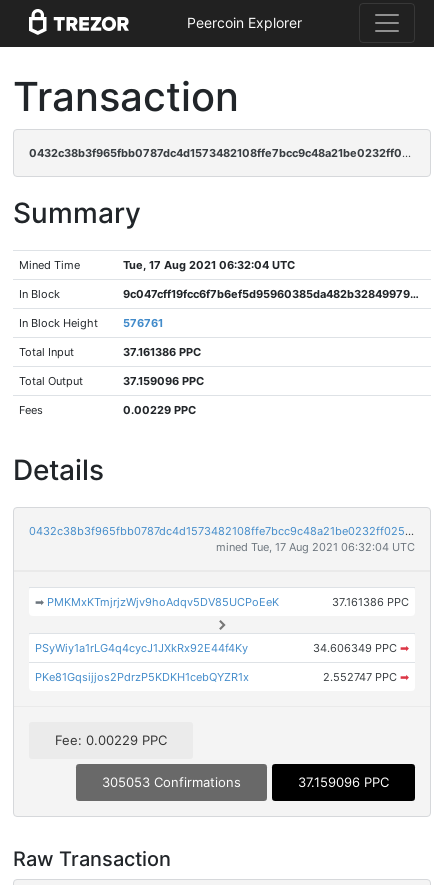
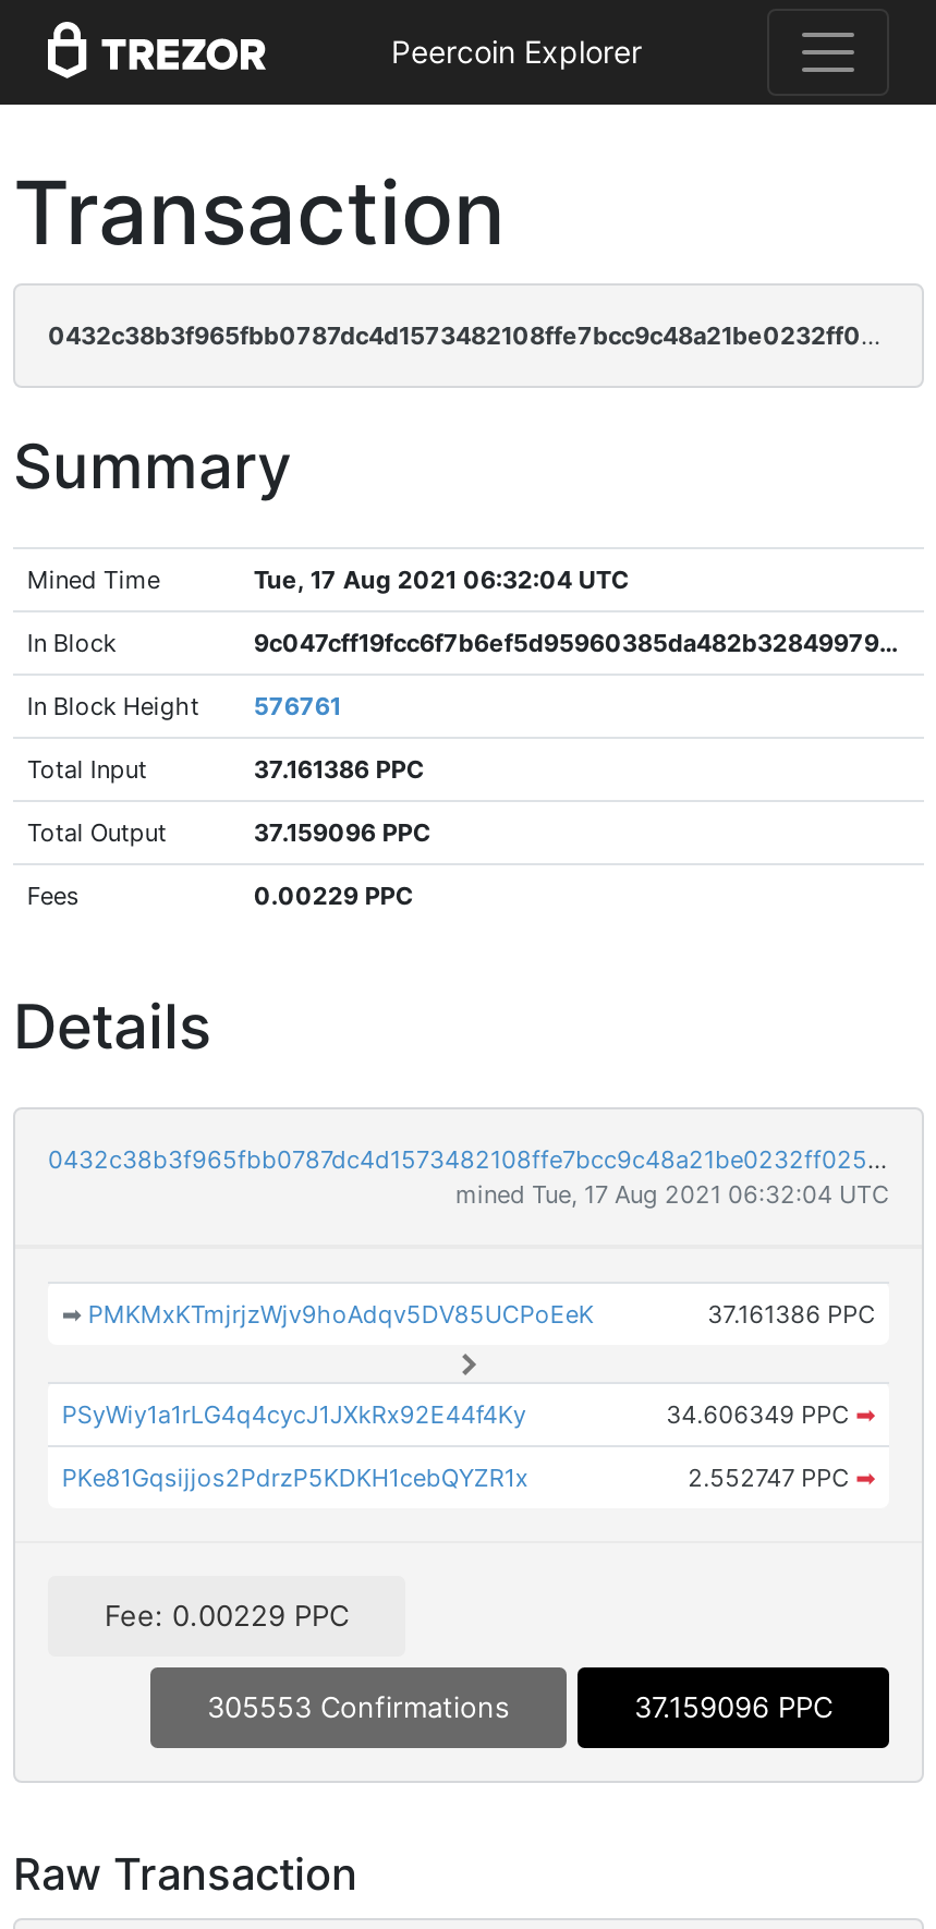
[102,774,241,790] 305053 Confirmations -> [207,1690,510,1725] 305553 Confirmations

